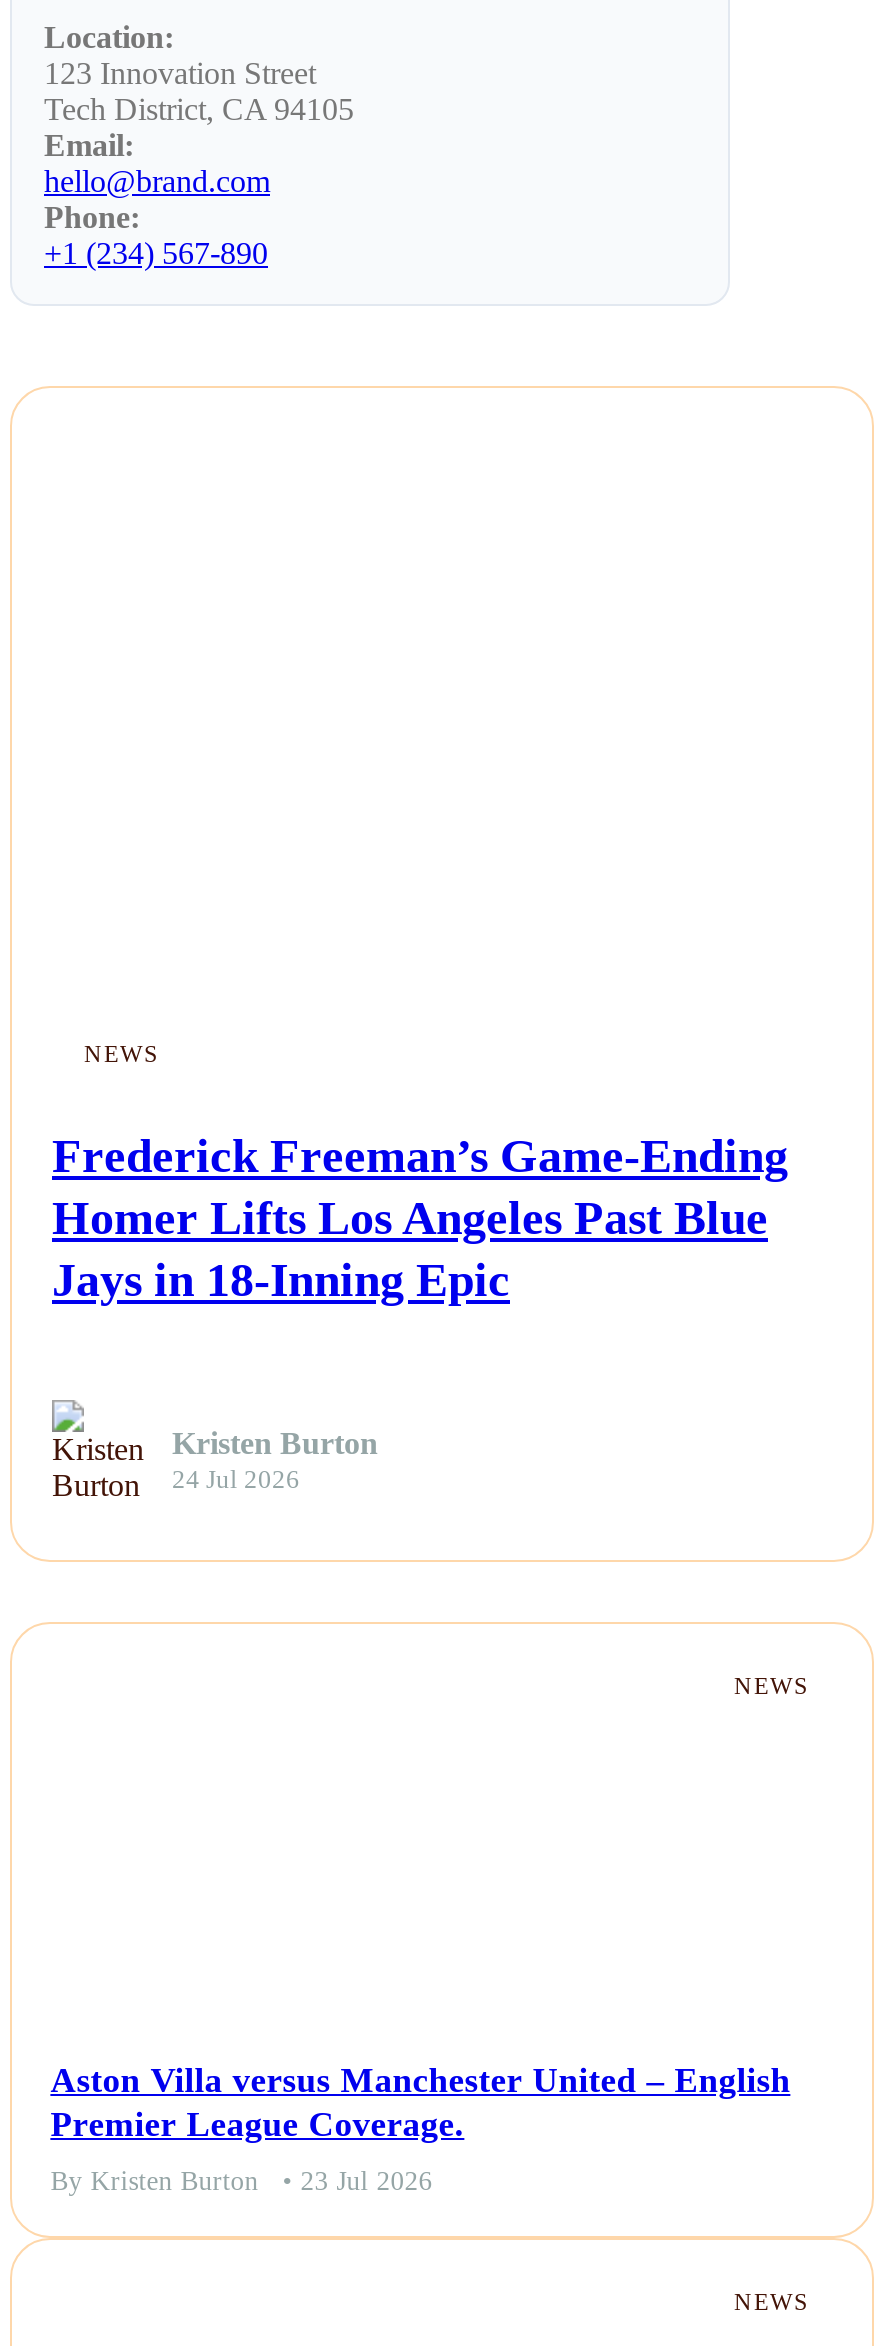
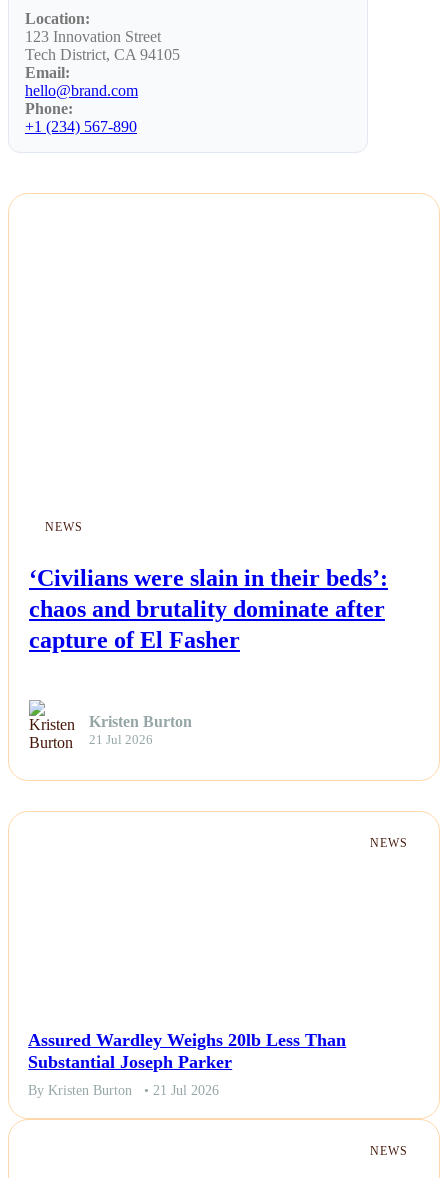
[52,1130,788,1306] Frederick Freeman’s Game-Ending | Homer Lifts Los Angeles Past Blue | Jays in 18-Inning Epic -> [29,565,388,653] ‘Civilians were slain in their beds’: | chaos and brutality dominate after | capture of El Fasher
[172,1465,300,1493] 24 Jul 2026 -> [89,732,153,746] 21 Jul 2026
[50,2060,790,2144] Aston Villa versus Manchester United – English | Premier League Coverage. -> [28,1030,346,1072] Assured Wardley Weighs 20lb Less Than | Substantial Joseph Parker
[50,2166,432,2196] By Kristen Burton • 23 Jul 2026 -> [28,1083,219,1098] By Kristen Burton • 21 Jul 2026

